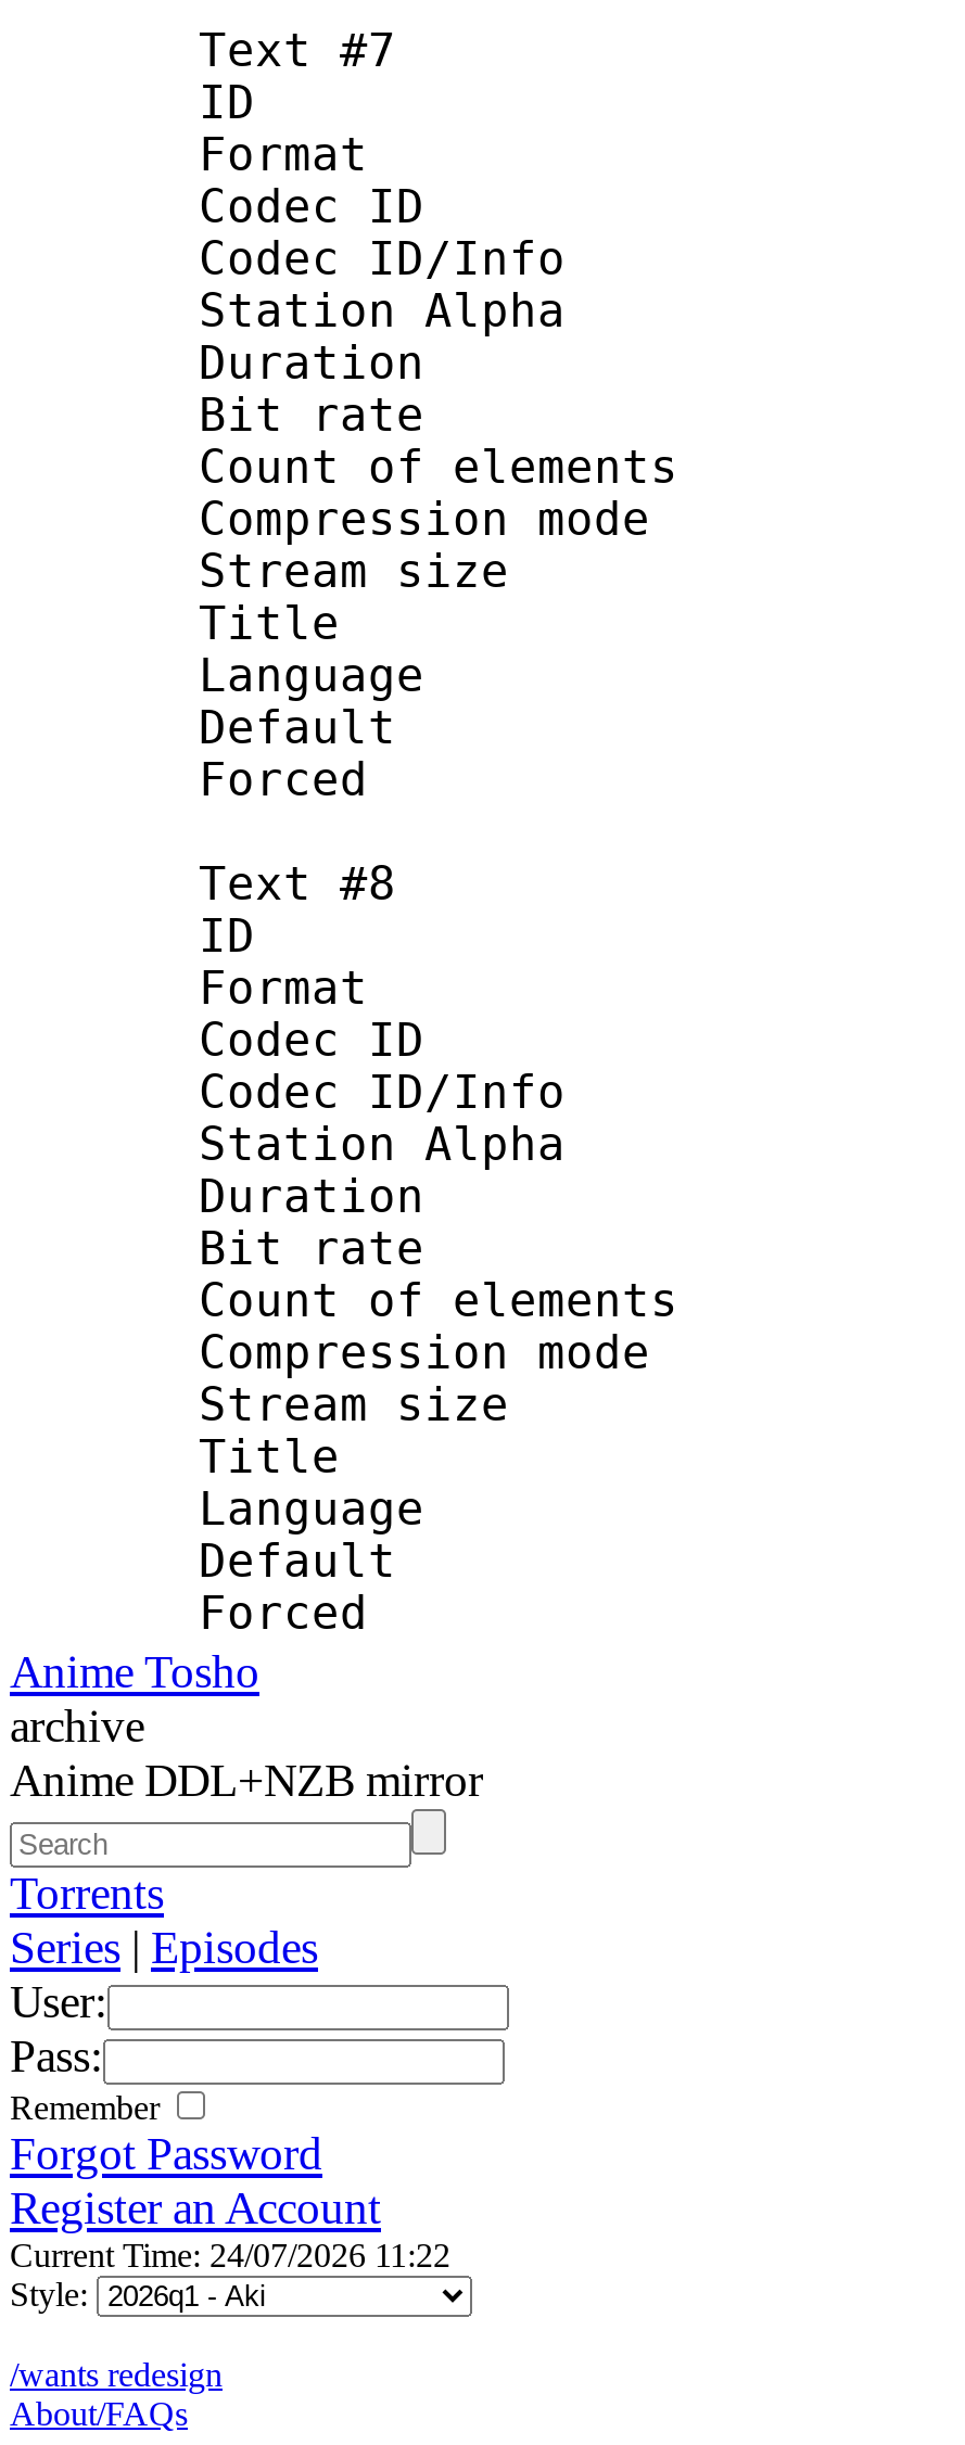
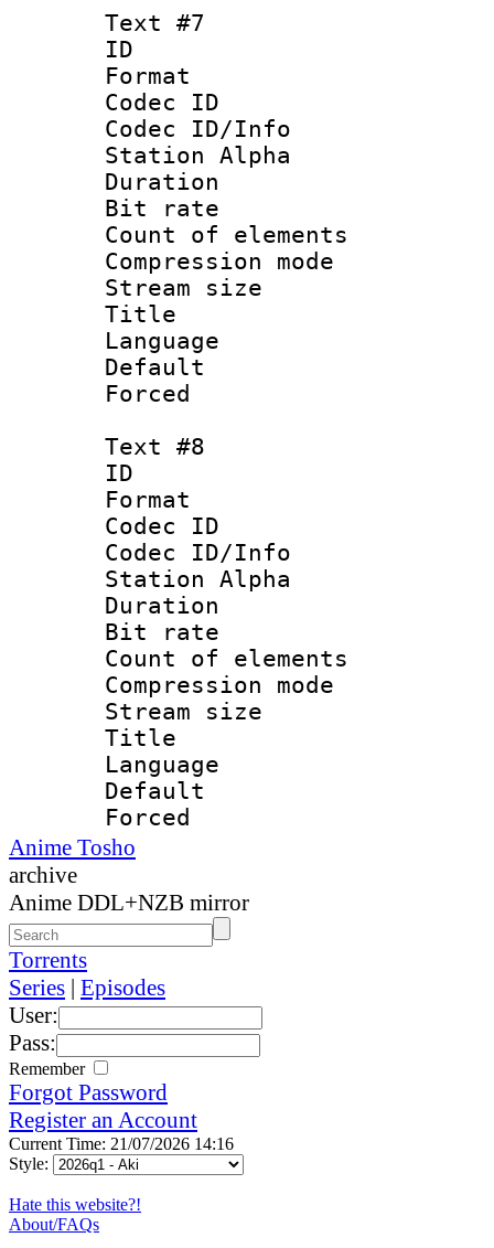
[10,2236,450,2273] Current Time: 24/07/2026 11:22 -> [9,1134,234,1153] Current Time: 21/07/2026 14:16
[10,2356,223,2392] /wants redesign -> [9,1195,141,1214] Hate this website?!

